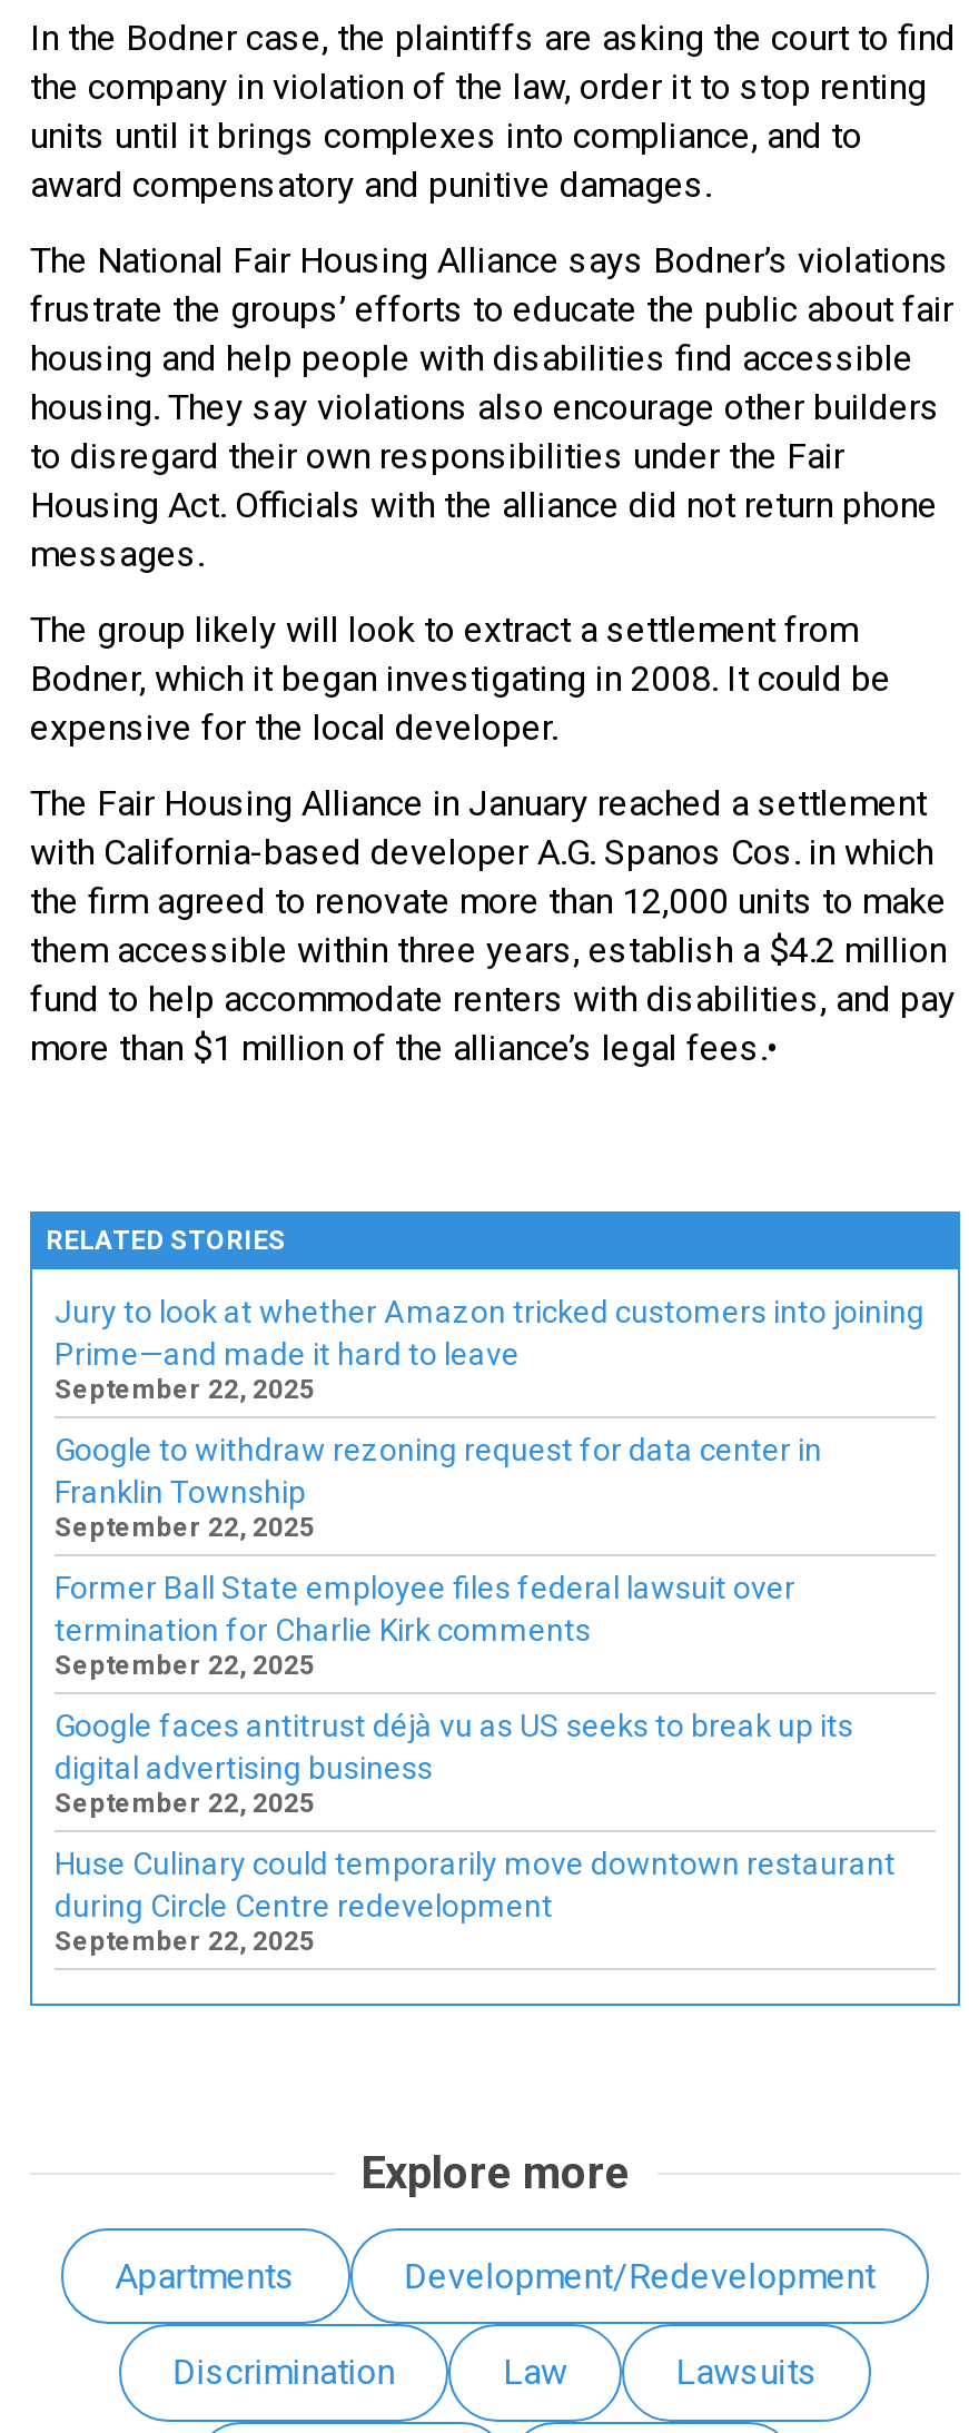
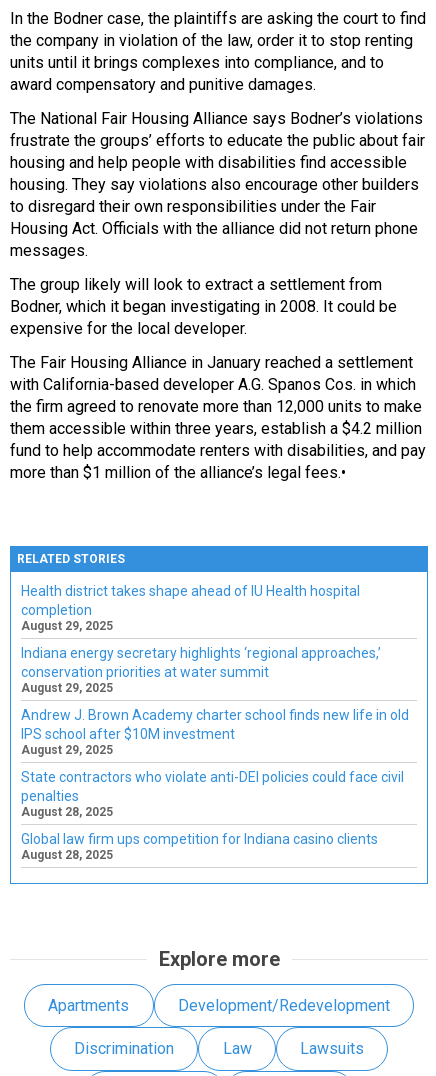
[55,1294,924,1405] Jury to look at whether Amazon tricked customers into joining | Prime—and made it hard to leave | September 22, 2025 -> [21,583,360,633] Health district takes shape ahead of IU Health hospital | completion | August 29, 2025
[55,1432,822,1543] Google to withdraw rezoning request for data center in | Franklin Township | September 22, 2025 -> [21,645,381,695] Indiana energy secretary highlights ‘regional approaches,’ | conservation priorities at water summit | August 29, 2025
[55,1570,795,1681] Former Ball State employee files federal lawsuit over | termination for Charlie Kirk comments | September 22, 2025 -> [21,707,409,757] Andrew J. Brown Academy charter school finds new life in old | IPS school after $10M investment | August 29, 2025
[55,1708,853,1819] Google faces antitrust déjà vu as US seeks to break up its | digital advertising business | September 22, 2025 -> [21,769,404,819] State contractors who violate anti-DEI policies could face civil | penalties | August 28, 2025
[55,1846,896,1957] Huse Culinary could temporarily move downtown restaurant | during Circle Centre redevelopment | September 22, 2025 -> [21,831,378,862] Global law firm ups competition for Indiana casino clients | August 28, 2025

